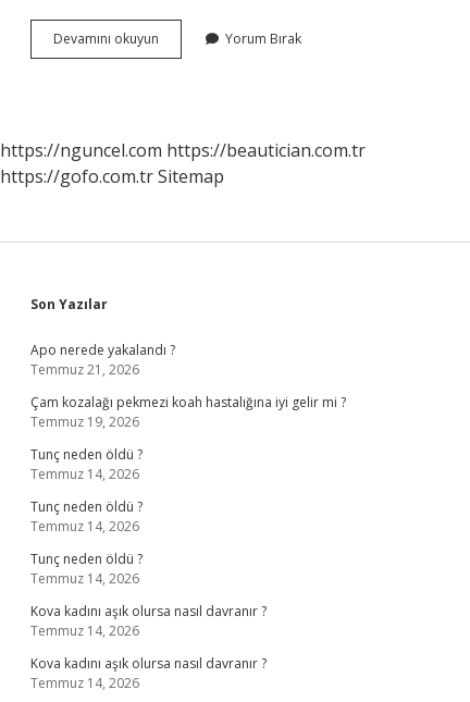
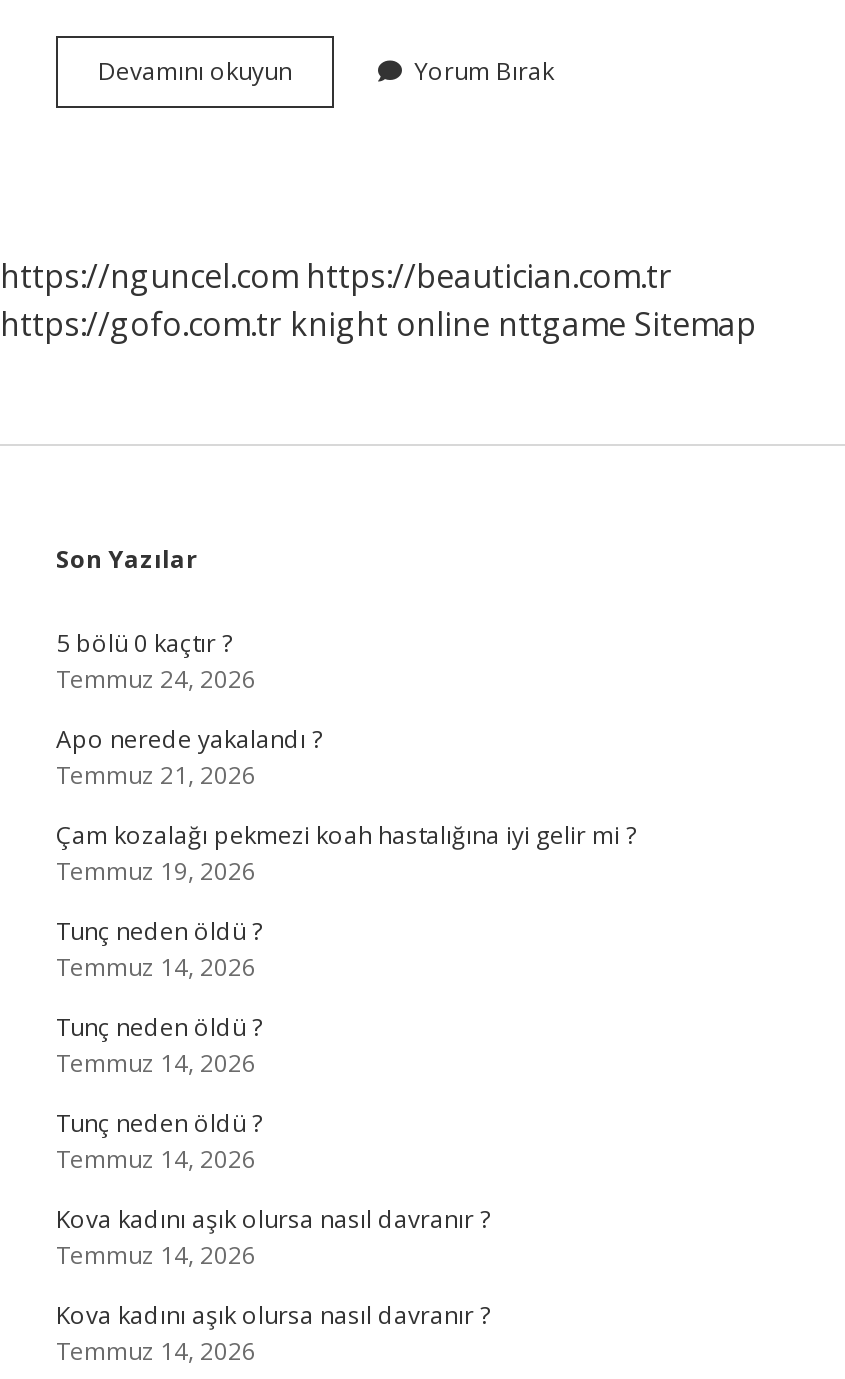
[0,164,224,188] https://gofo.com.tr Sitemap -> [0,302,756,346] https://gofo.com.tr knight online nttgame Sitemap
none -> [56,626,256,696] 5 bölü 0 kaçtır ? | Temmuz 24, 2026

